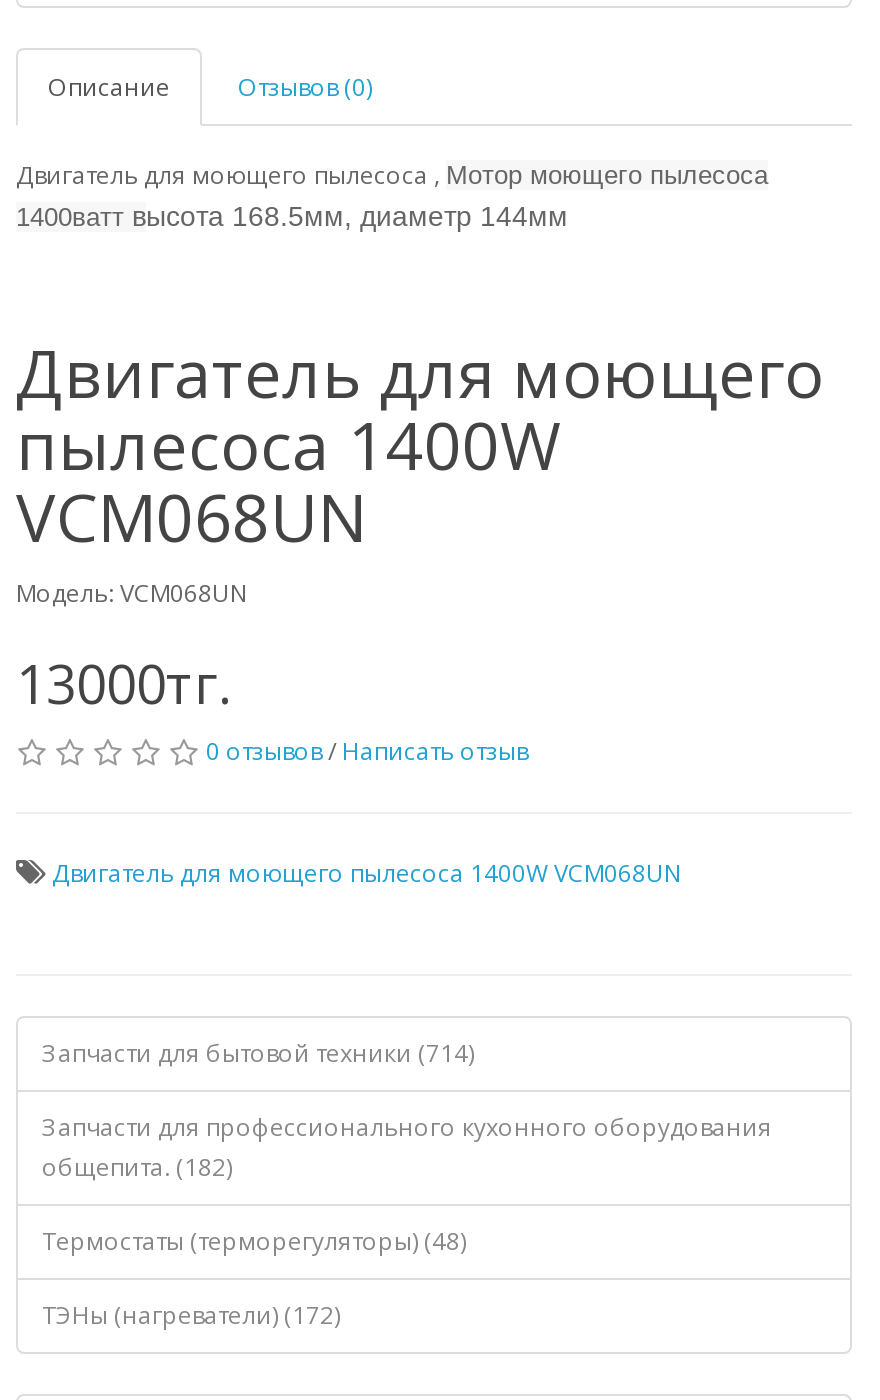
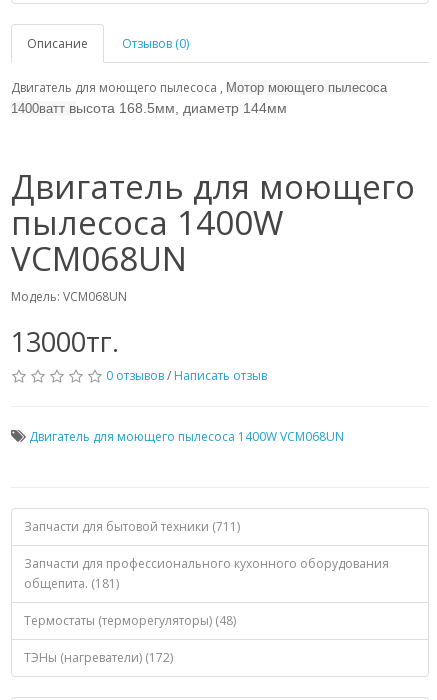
[42,1036,474,1070] Запчасти для бытовой техники (714) -> [24,518,240,535] Запчасти для бытовой техники (711)
[42,1150,232,1184] общепита. (182) -> [24,575,119,592] общепита. (181)

